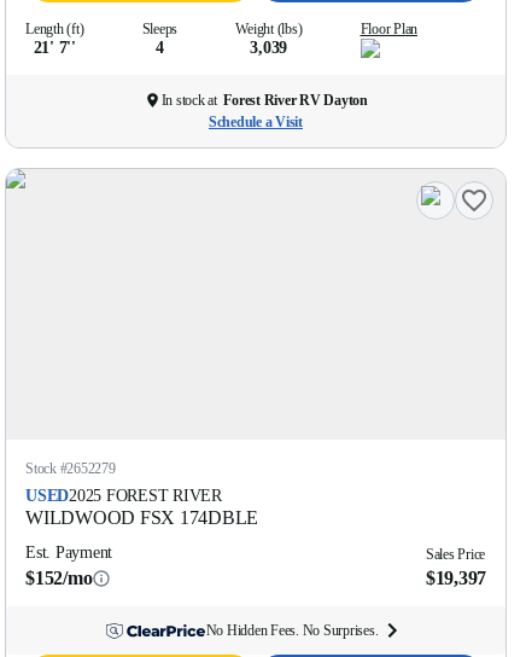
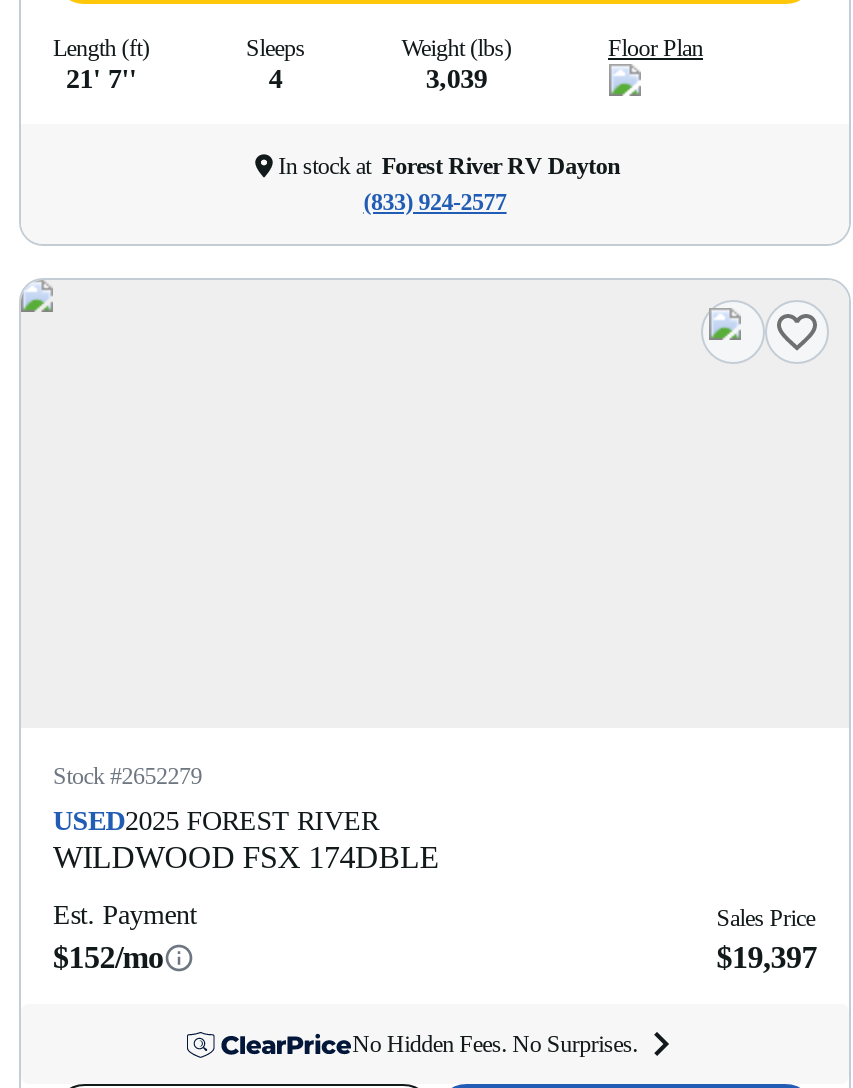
[209,114,303,130] Schedule a Visit -> [363,188,506,216] (833) 924-2577

